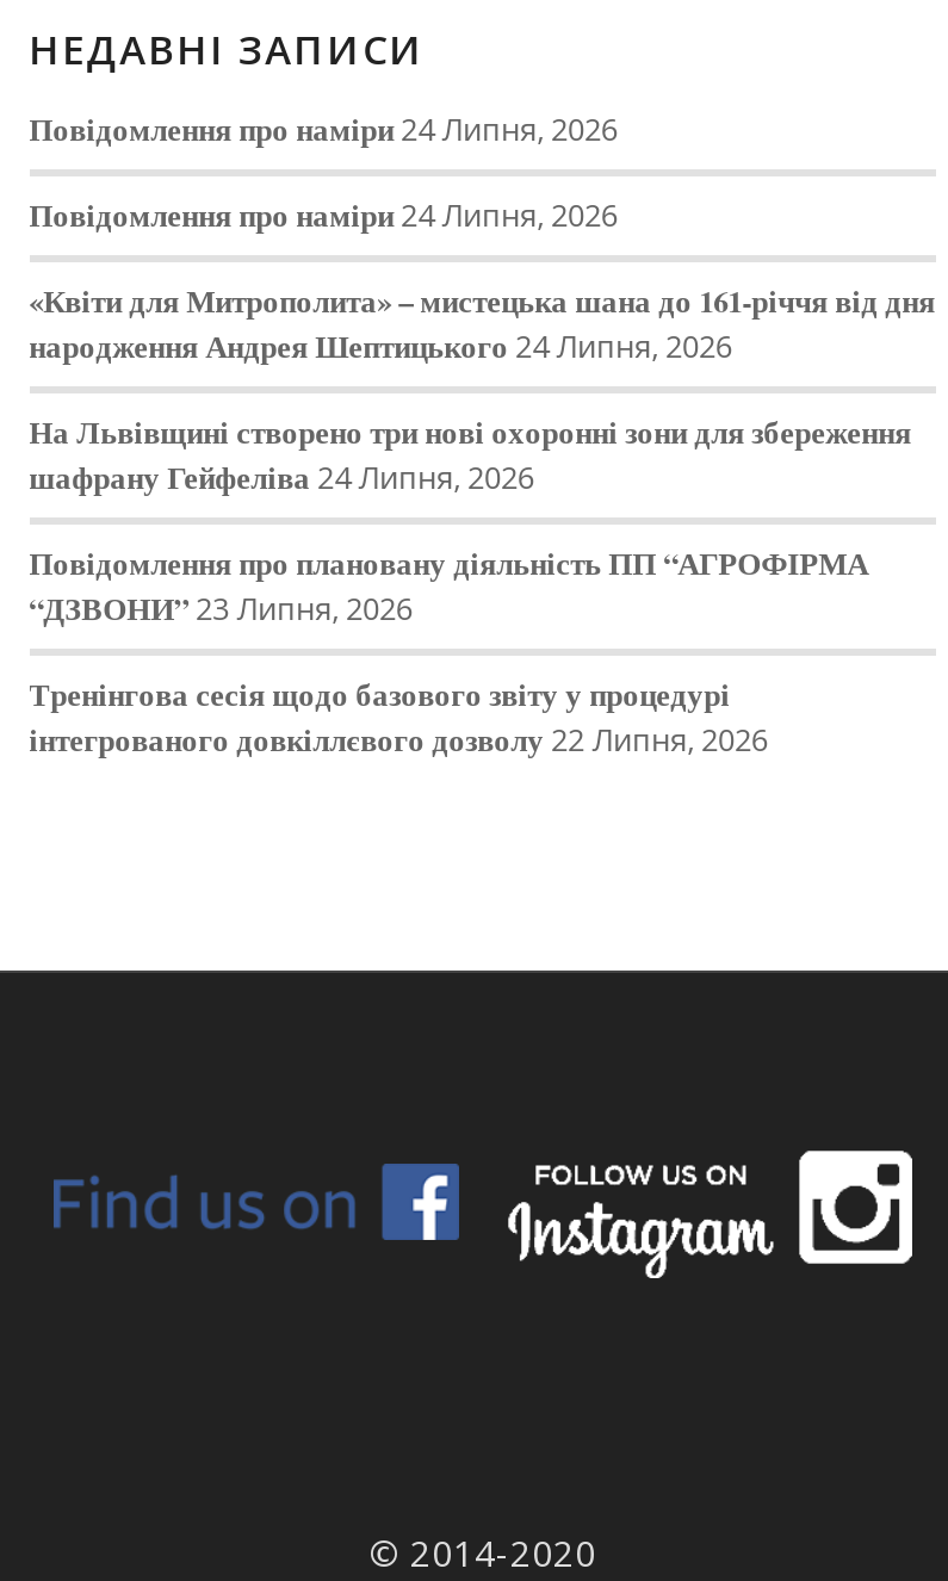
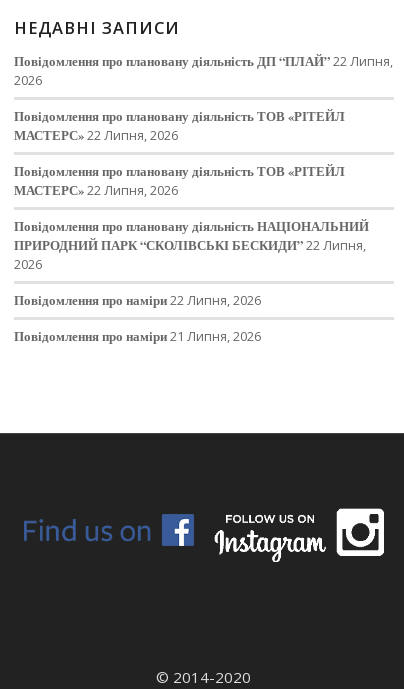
[29,108,618,151] Повідомлення про наміри 24 Липня, 2026 -> [14,52,393,89] Повідомлення про плановану діяльність ДП “ПЛАЙ” 22 Липня, | 2026
[29,194,618,237] Повідомлення про наміри 24 Липня, 2026 -> [14,107,345,144] Повідомлення про плановану діяльність ТОВ «РІТЕЙЛ | МАСТЕРС» 22 Липня, 2026
[29,279,935,368] «Квіти для Митрополита» – мистецька шана до 161-річчя від дня | народження Андрея Шептицького 24 Липня, 2026 -> [14,162,345,199] Повідомлення про плановану діяльність ТОВ «РІТЕЙЛ | МАСТЕРС» 22 Липня, 2026
[29,411,911,499] На Львівщині створено три нові охоронні зони для збереження | шафрану Гейфеліва 24 Липня, 2026 -> [14,217,369,273] Повідомлення про плановану діяльність НАЦІОНАЛЬНИЙ | ПРИРОДНИЙ ПАРК “СКОЛІВСЬКІ БЕСКИДИ” 22 Липня, | 2026
[29,542,868,630] Повідомлення про плановану діяльність ПП “АГРОФІРМА | “ДЗВОНИ” 23 Липня, 2026 -> [14,291,261,309] Повідомлення про наміри 22 Липня, 2026
[29,673,768,761] Тренінгова сесія щодо базового звіту у процедурі | інтегрованого довкіллєвого дозволу 22 Липня, 2026 -> [14,327,261,345] Повідомлення про наміри 21 Липня, 2026

